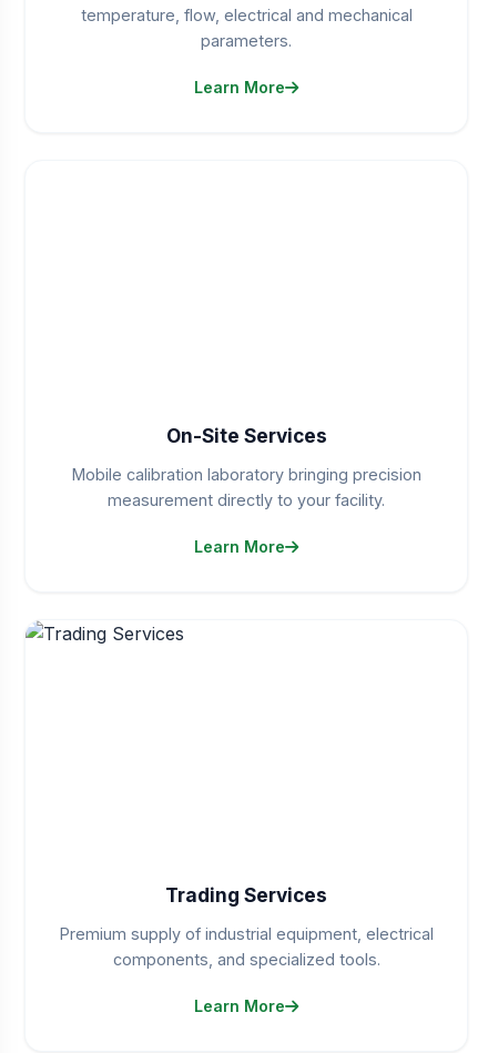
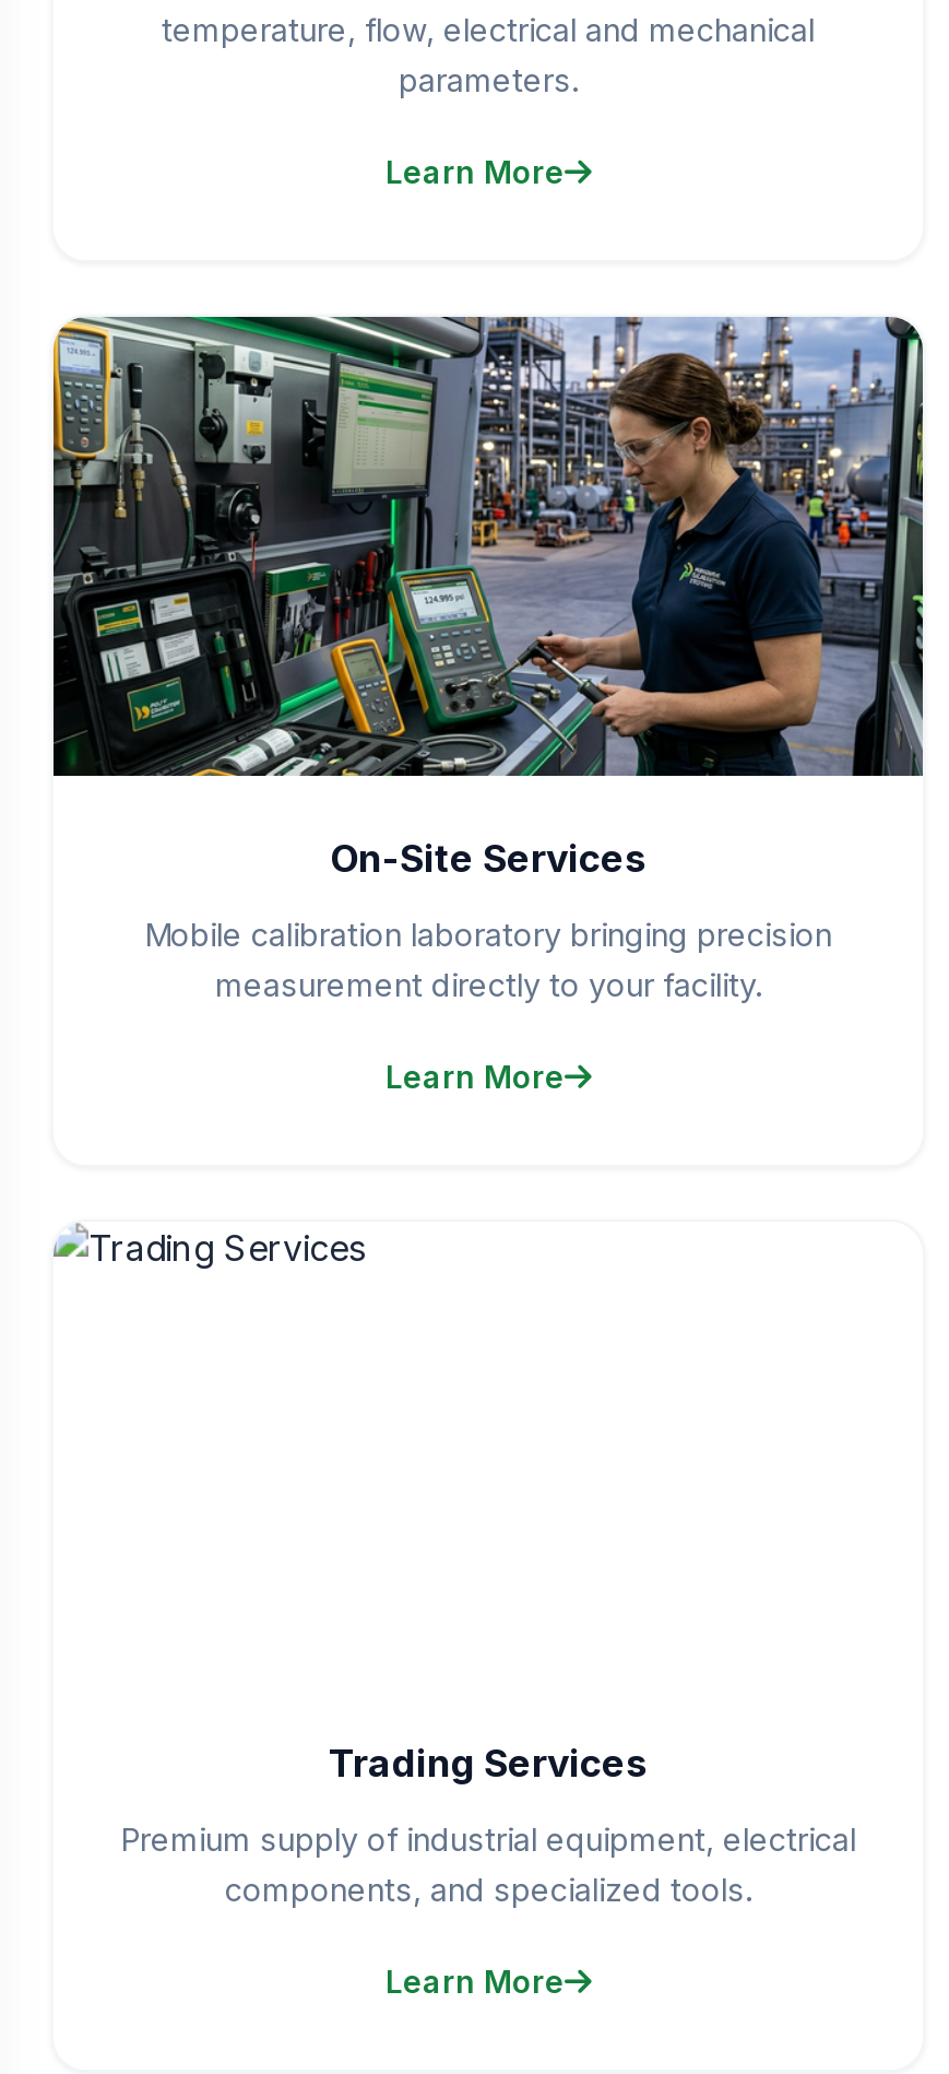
none -> [51,315,925,778] [image]

